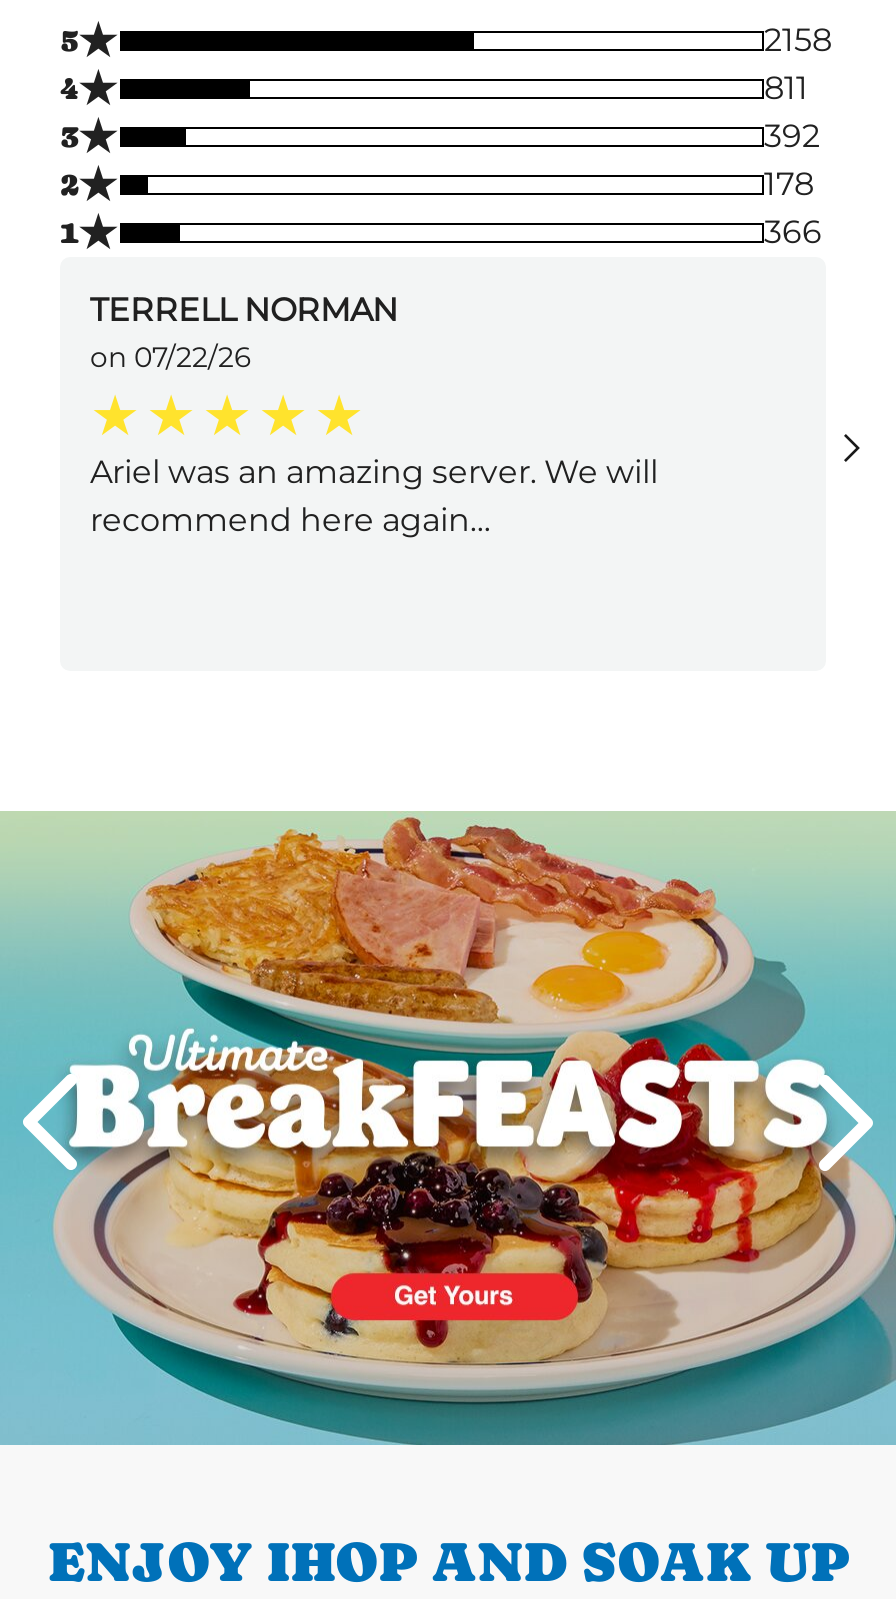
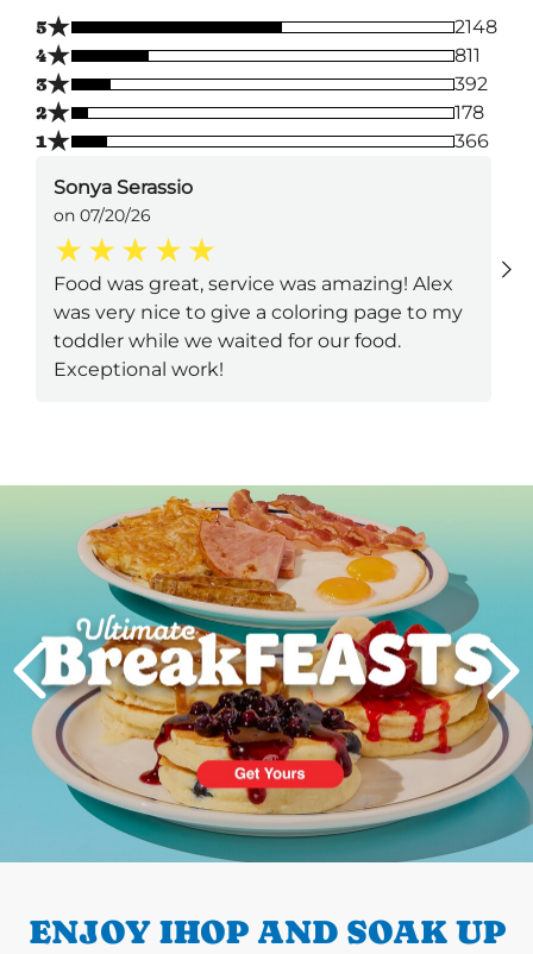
[764,21,832,59] 2158 -> [454,15,497,38] 2148
[90,291,398,375] TERRELL NORMAN | on 07/22/26 -> [54,176,193,226] Sonya Serassio | on 07/20/26
[90,453,658,539] Ariel was an amazing server. We will | recommend here again… -> [54,272,463,381] Food was great, service was amazing! Alex | was very nice to give a coloring page to my | toddler while we waited for our food. | Exceptional work!

